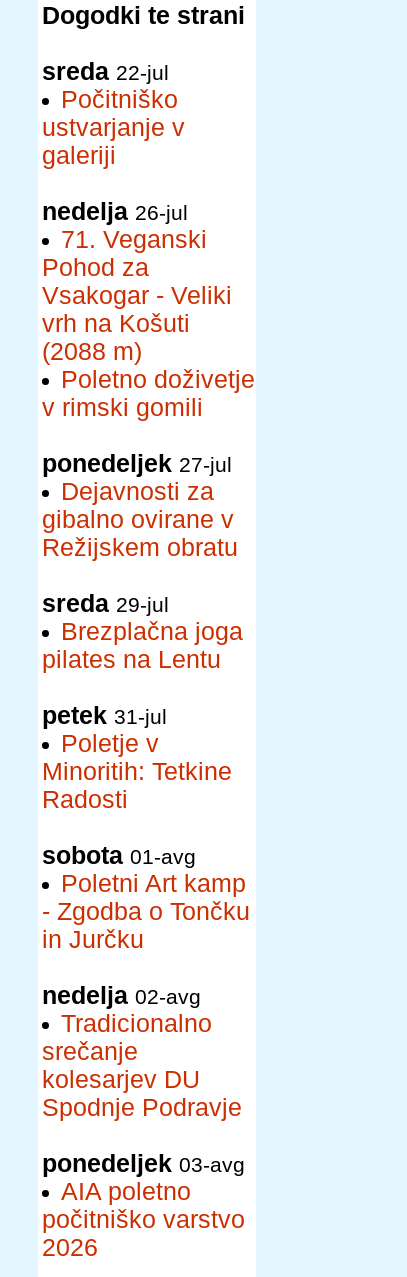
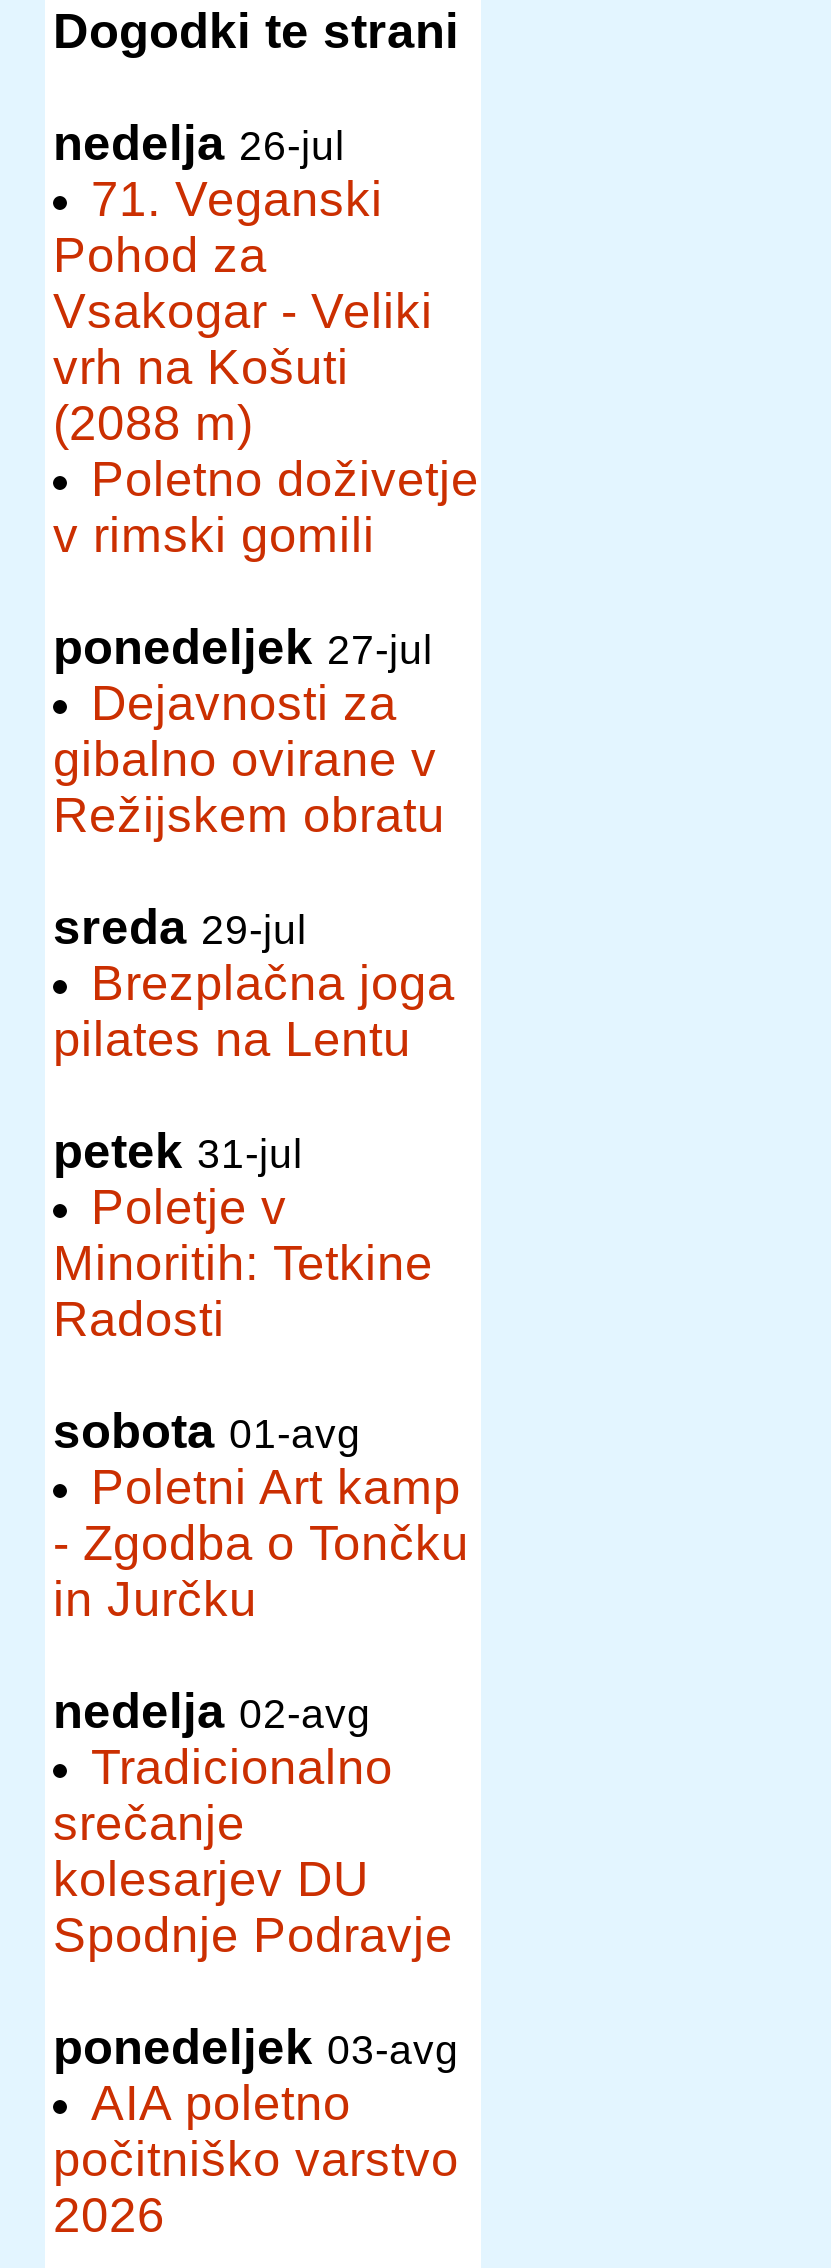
[42,58,185,169] sreda 22-jul | Počitniško | ustvarjanje v | galeriji -> none

